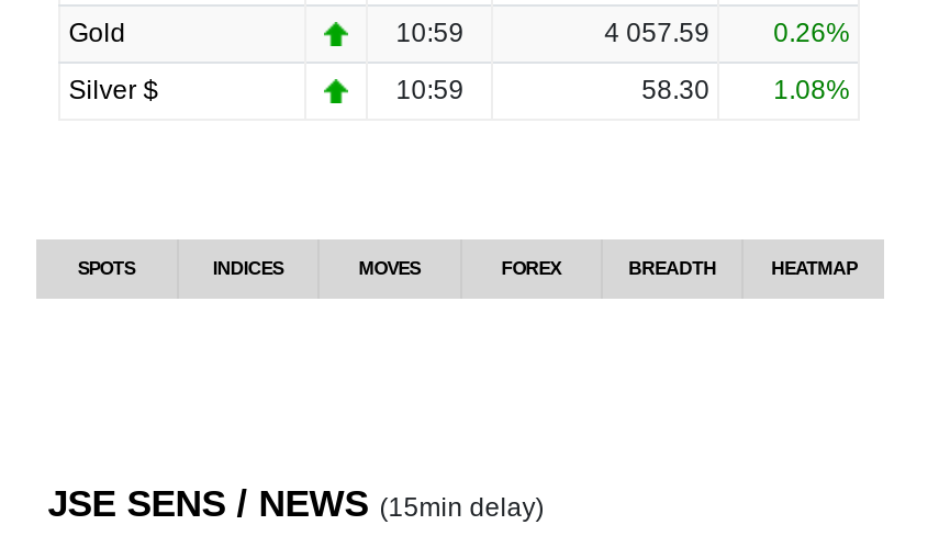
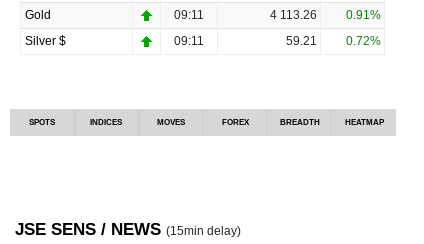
[396,18,464,48] 10:59 -> [174,8,204,22] 09:11
[604,18,710,48] 4 057.59 -> [270,8,317,22] 4 113.26
[773,18,850,48] 0.26% -> [346,8,381,22] 0.91%
[396,75,464,105] 10:59 -> [174,34,204,48] 09:11
[642,75,710,105] 58.30 -> [286,34,317,48] 59.21
[773,75,850,105] 1.08% -> [346,34,381,48] 0.72%

